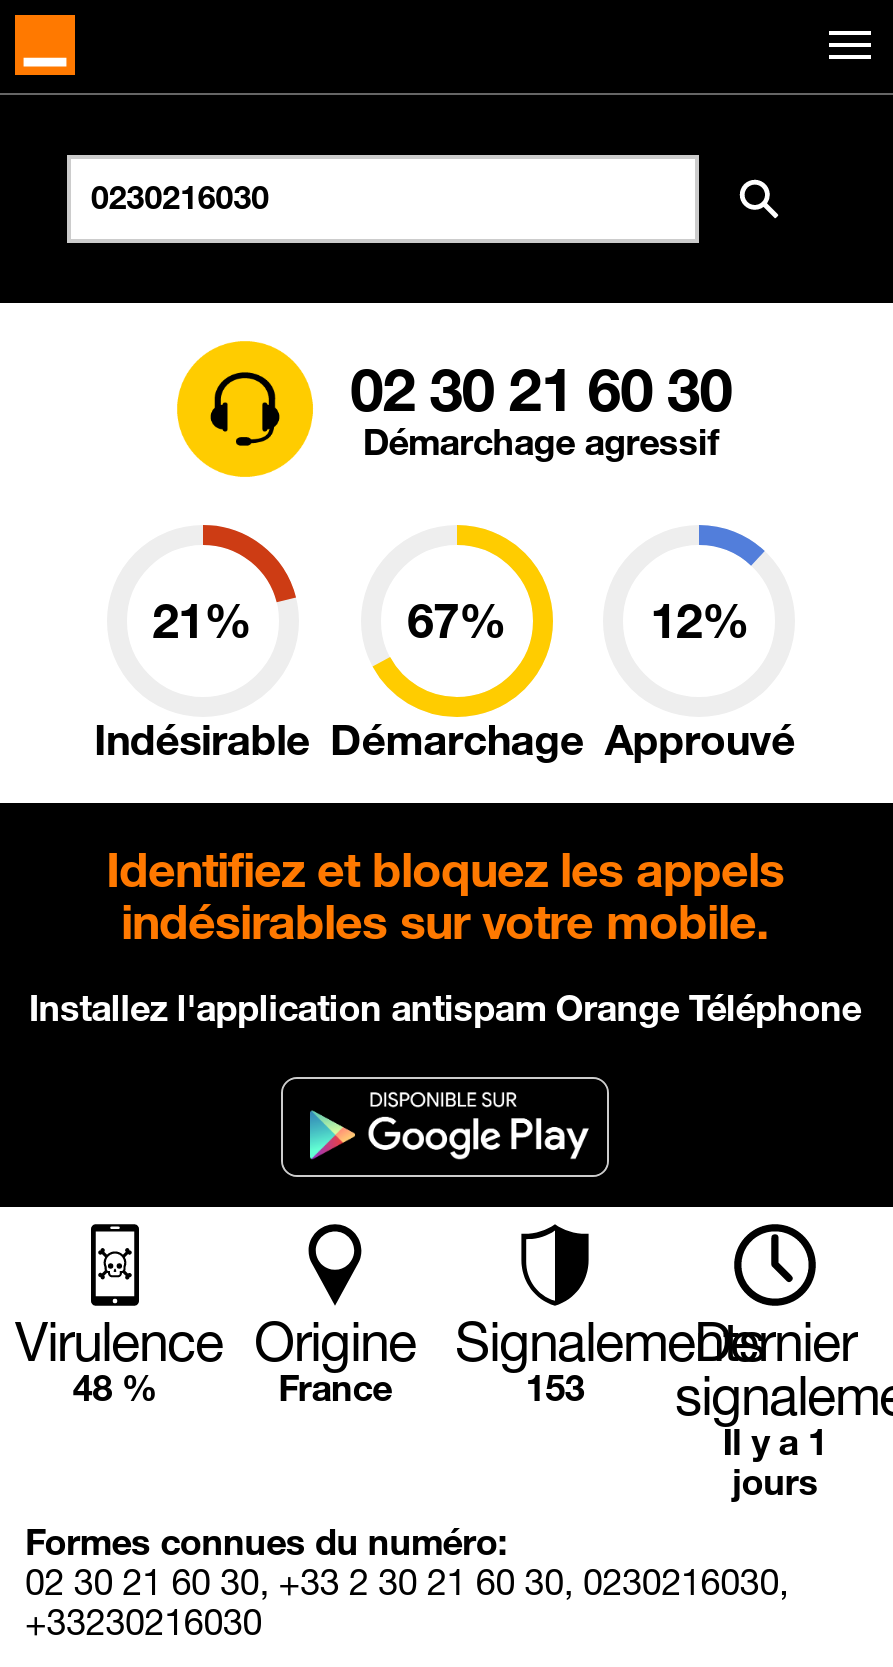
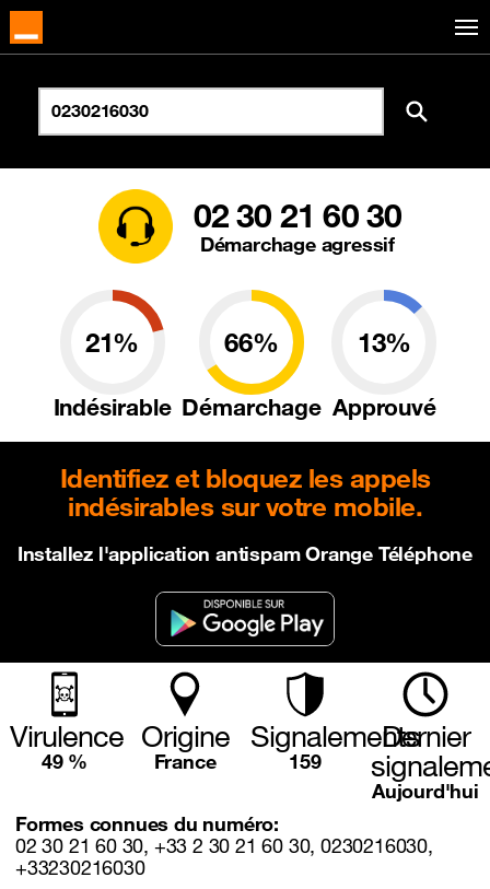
[407,590,507,650] 67% -> [224,325,279,358] 66%
[650,590,750,650] 12% -> [357,325,412,358] 13%
[73,1365,157,1409] 48 % -> [41,749,88,773] 49 %
[526,1365,584,1409] 153 -> [289,749,321,773] 159
[723,1419,827,1503] Il y a 1 | jours -> [372,779,479,803] Aujourd'hui

